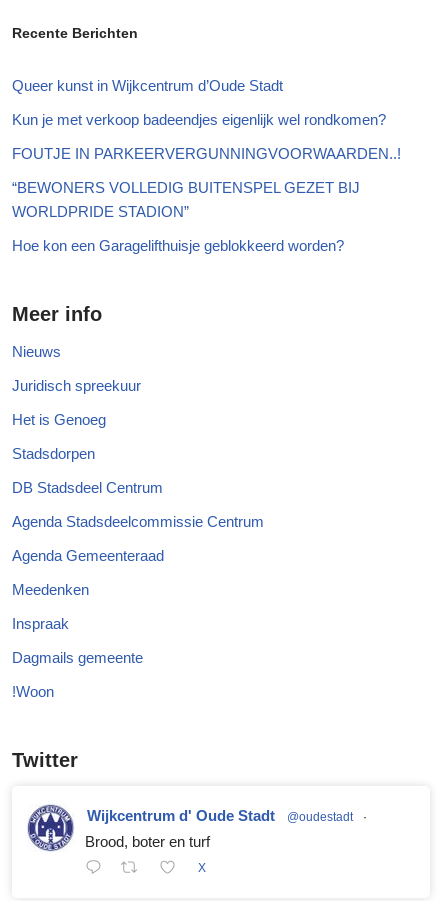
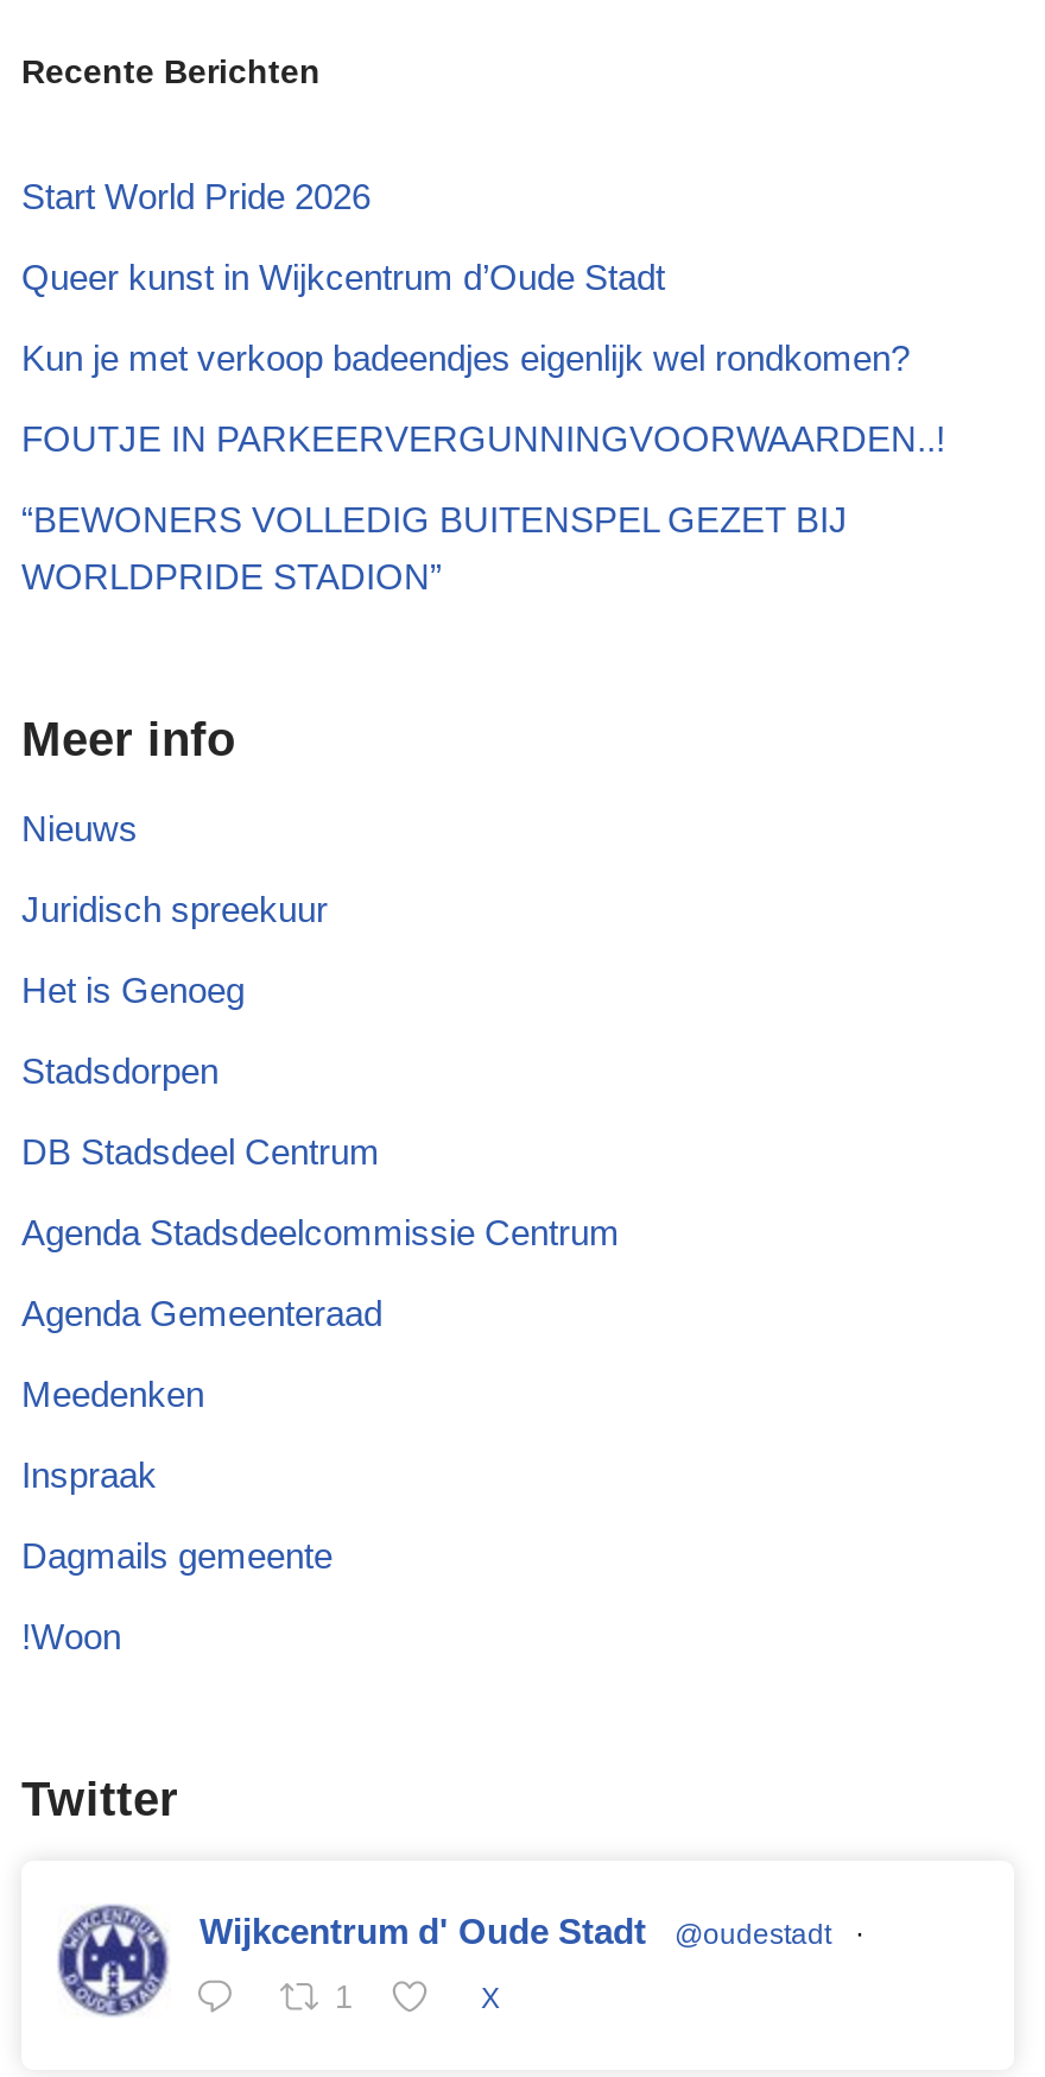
none -> [21,176,370,216] Start World Pride 2026
moved [12,77,401,220] -> [21,257,945,597]: Queer kunst in Wijkcentrum d’Oude Stadt | Kun je met verkoop badeendjes eigenlijk wel rondkomen? | FOUTJE IN PARKEERVERGUNNINGVOORWAARDEN..! | “BEWONERS VOLLEDIG BUITENSPEL GEZET BIJ | WORLDPRIDE STADION”
[12,237,344,254] Hoe kon een Garagelifthuisje geblokkeerd worden? -> none
[85,833,210,850] Brood, boter en turf -> [335,1981,354,2016] 1

